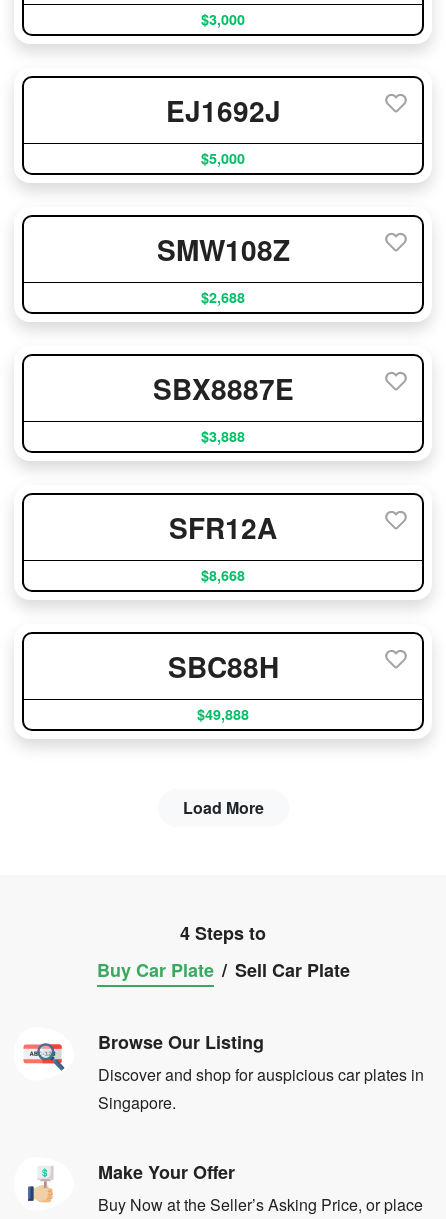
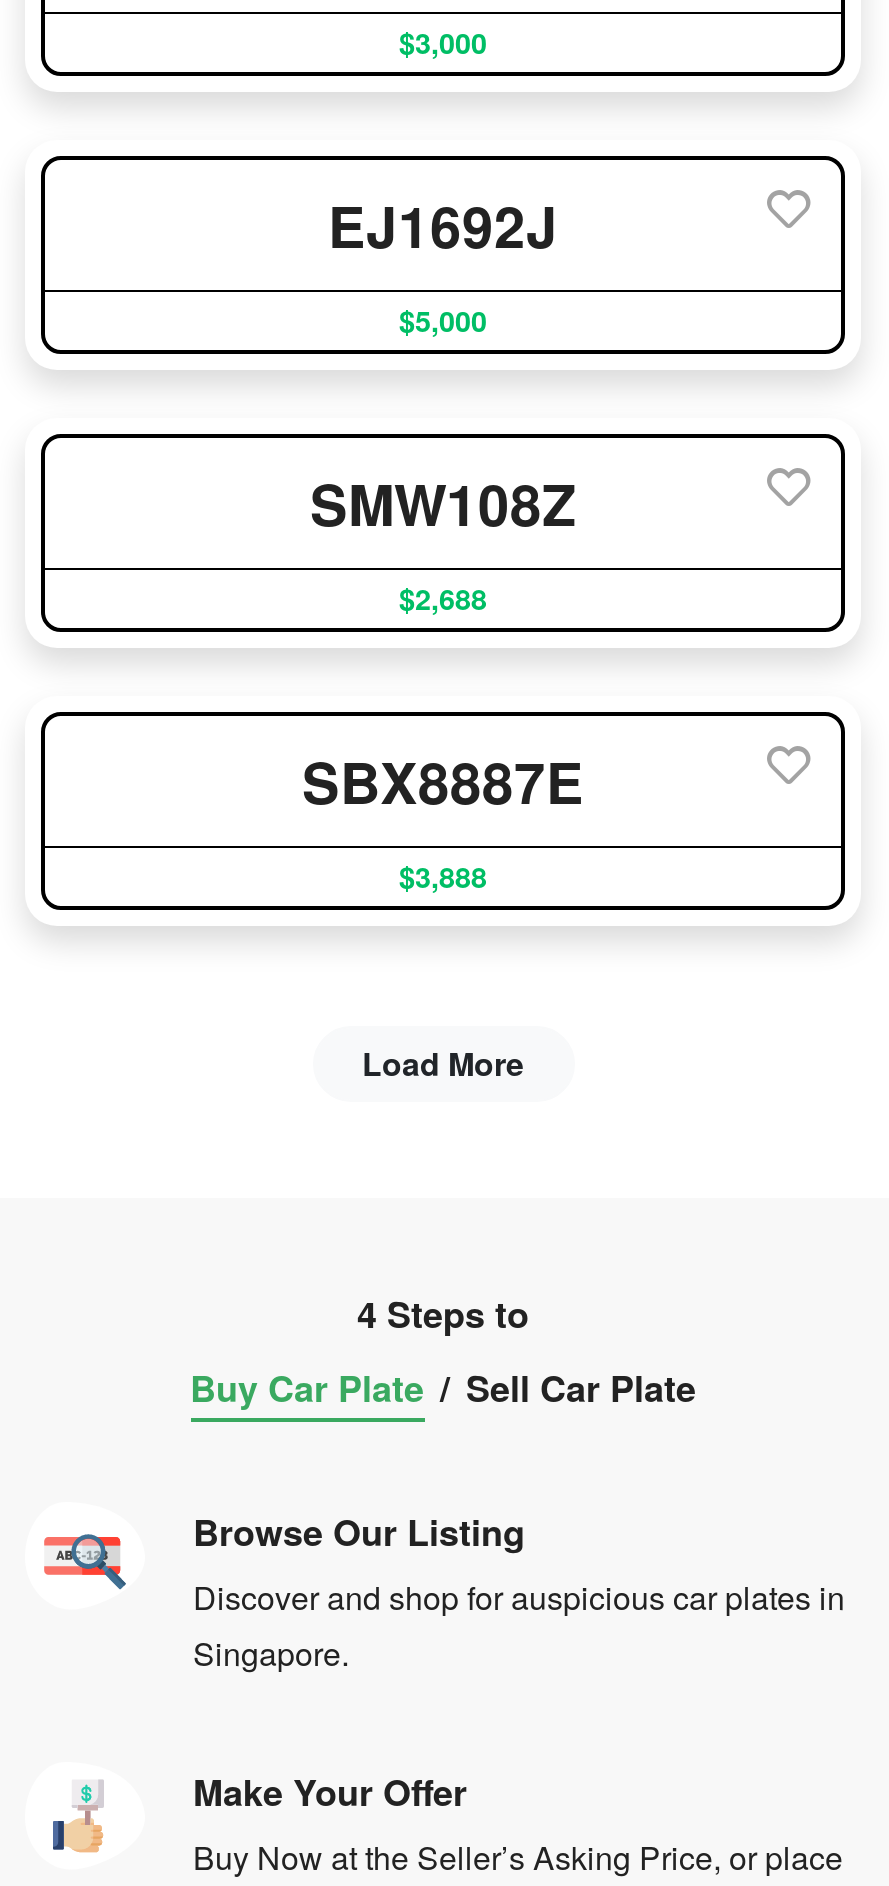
[167,507,278,724] SFR12A | $8,668 | SBC88H | $49,888 -> none

